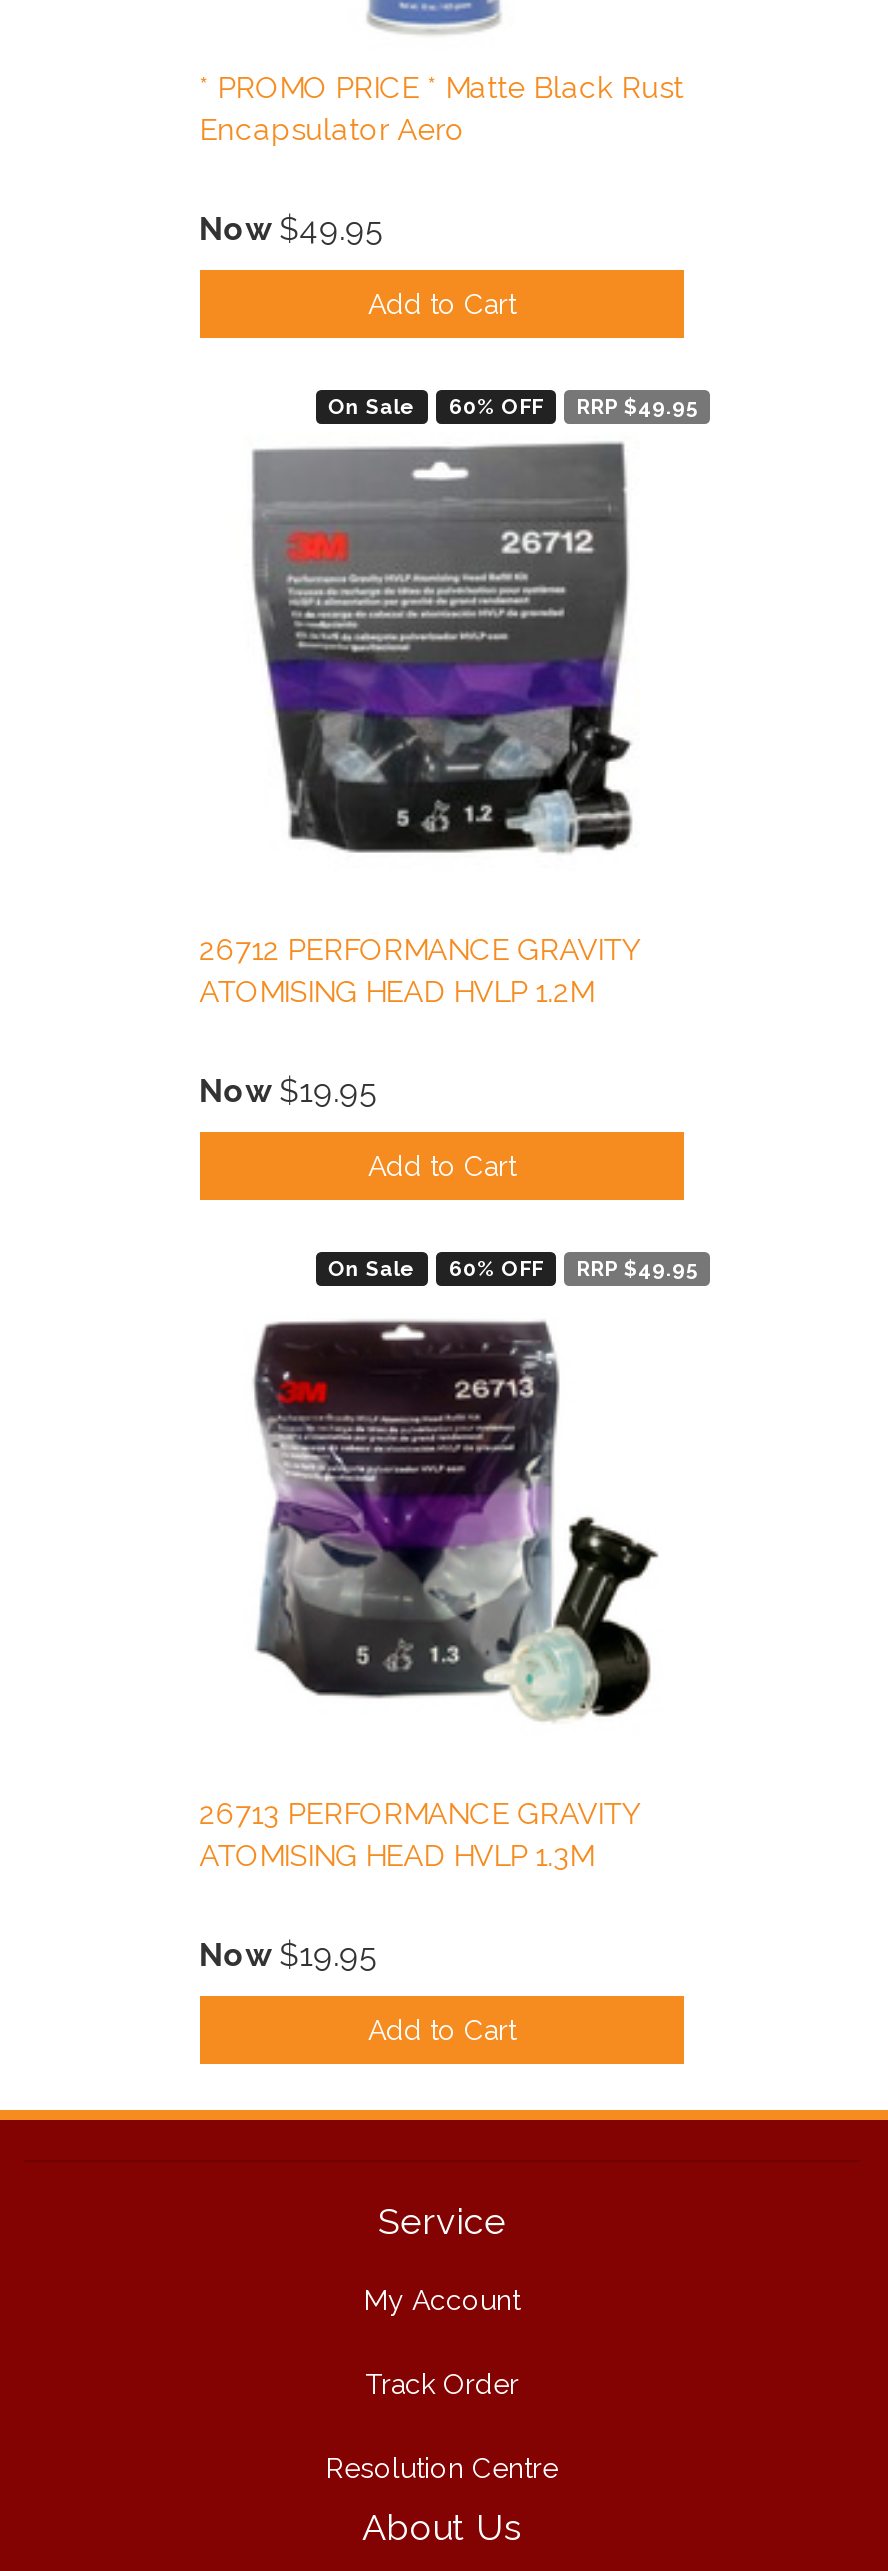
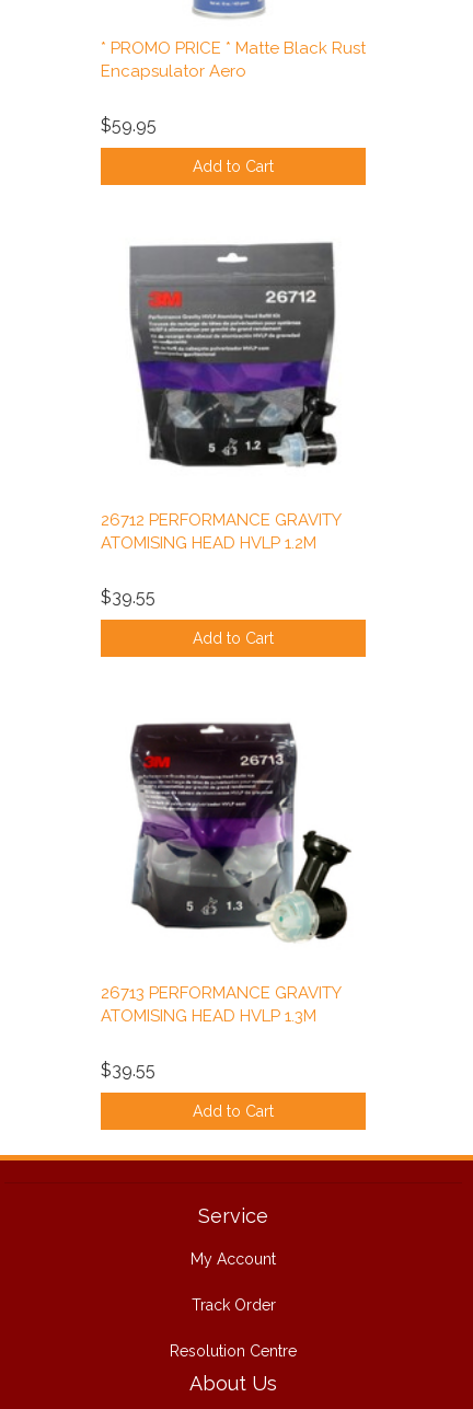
[199,209,383,247] Now $49.95 -> [100,115,156,135] $59.95
[328,393,698,417] On Sale | 60% OFF | RRP $49.95 -> none
[199,1073,377,1111] Now $19.95 -> [100,587,155,608] $39.55
[328,1257,698,1281] On Sale | 60% OFF | RRP $49.95 -> none
[199,1936,377,1974] Now $19.95 -> [100,1060,155,1081] $39.55

